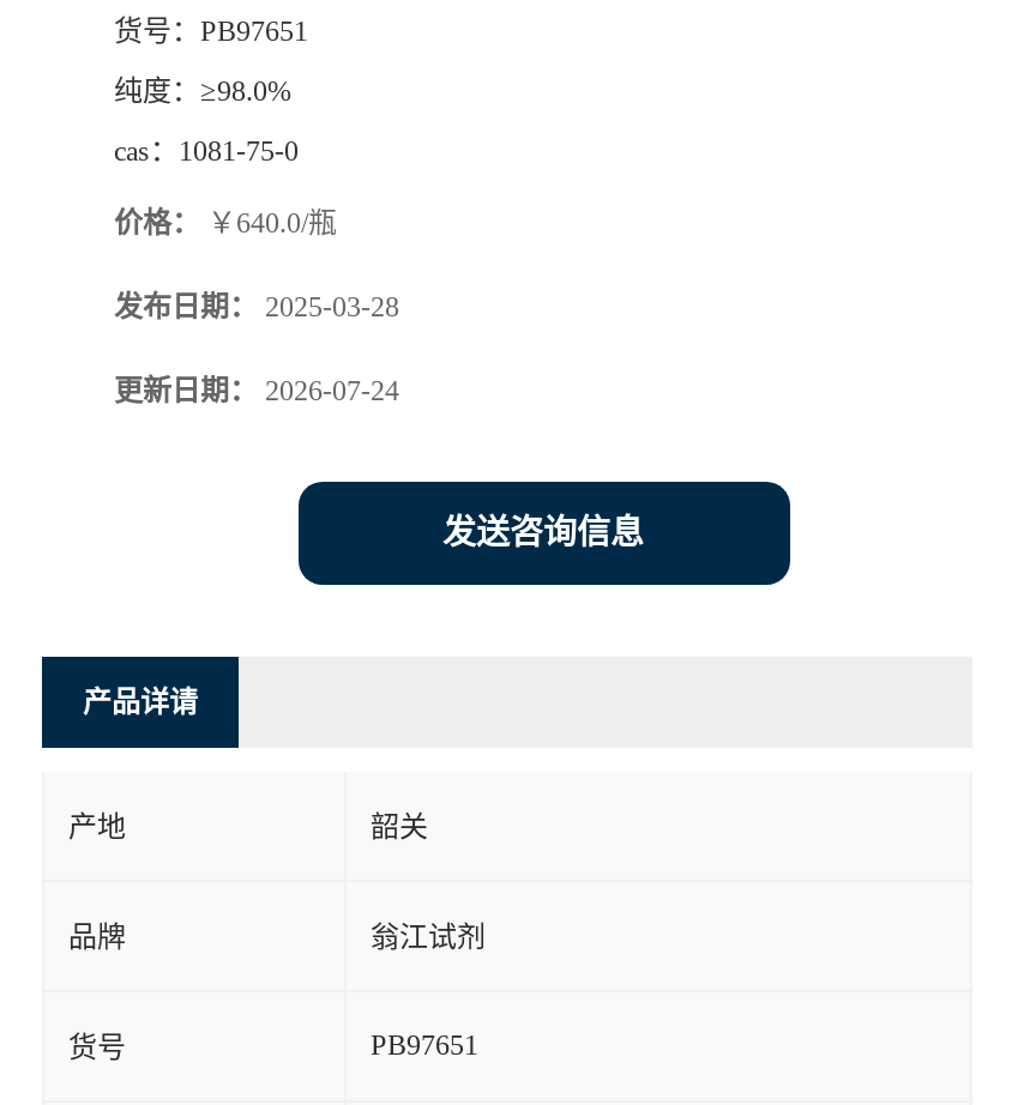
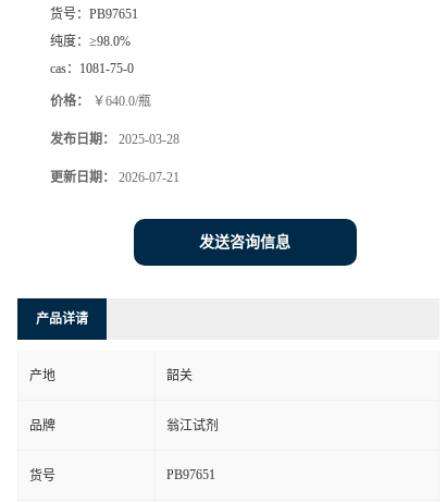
[114,373,399,407] 更新日期：2026-07-24 -> [50,170,179,185] 更新日期：2026-07-21

